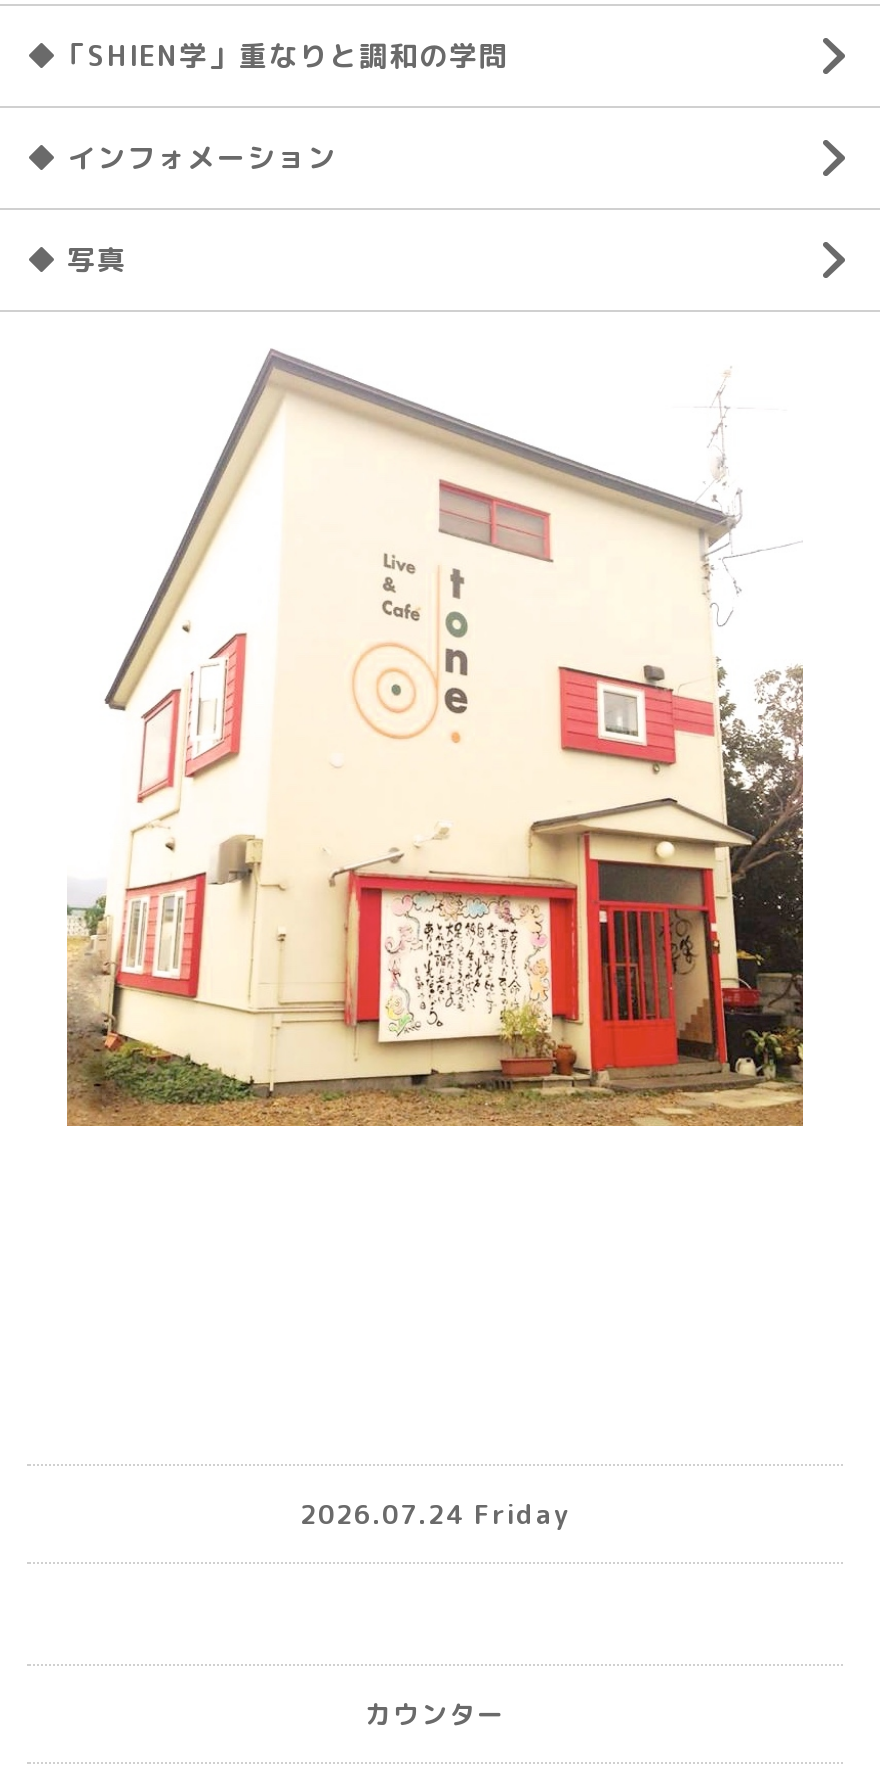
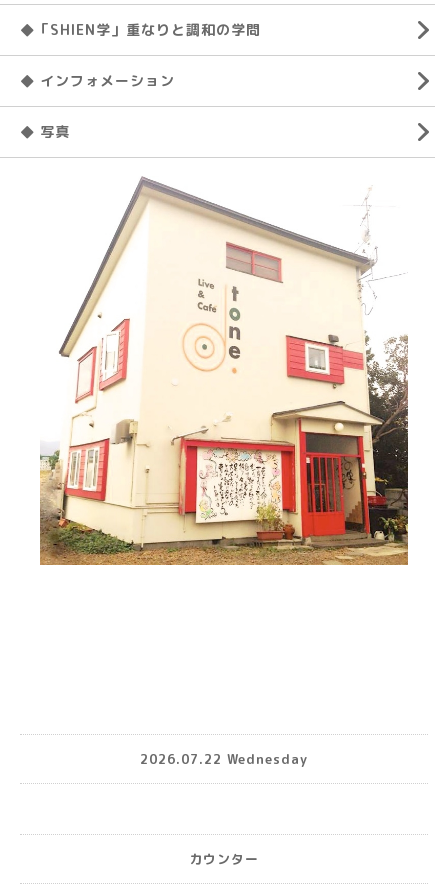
[300,1496,570,1532] 2026.07.24 Friday -> [140,750,308,768] 2026.07.22 Wednesday

